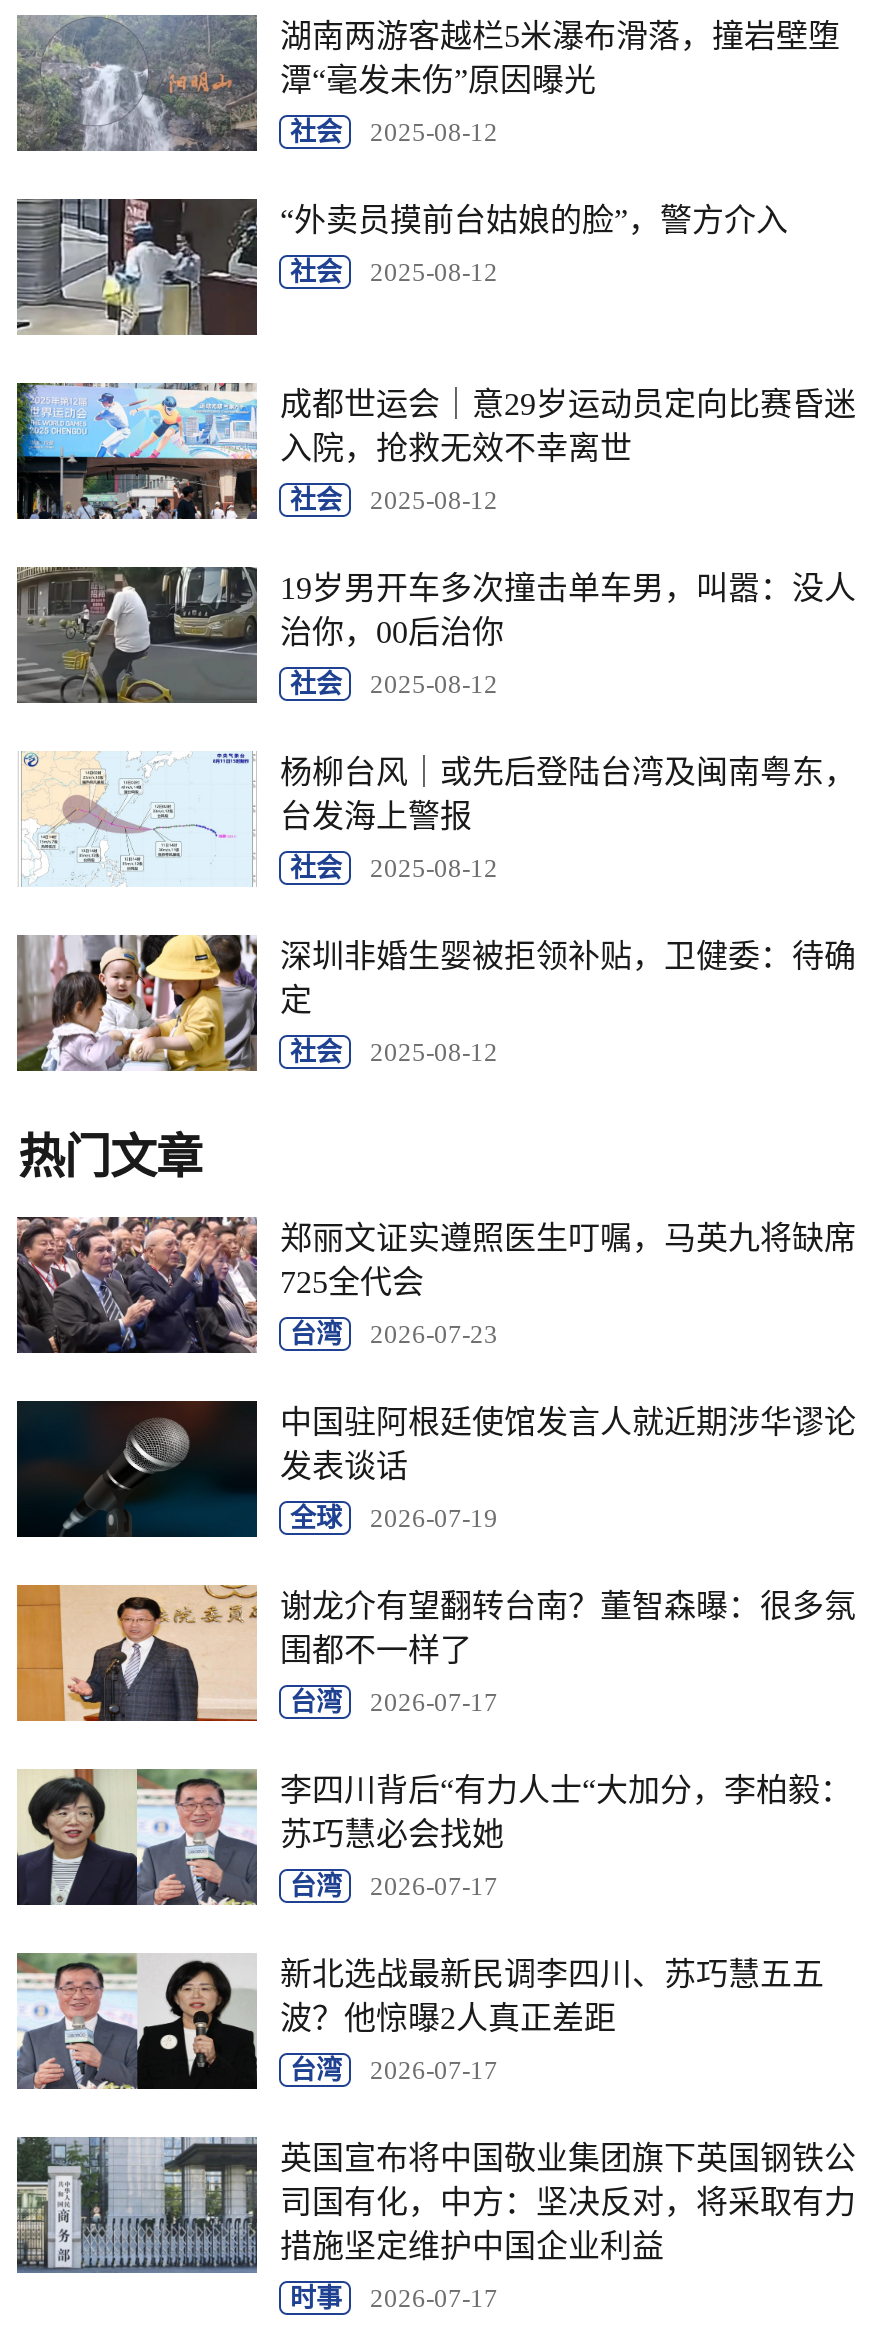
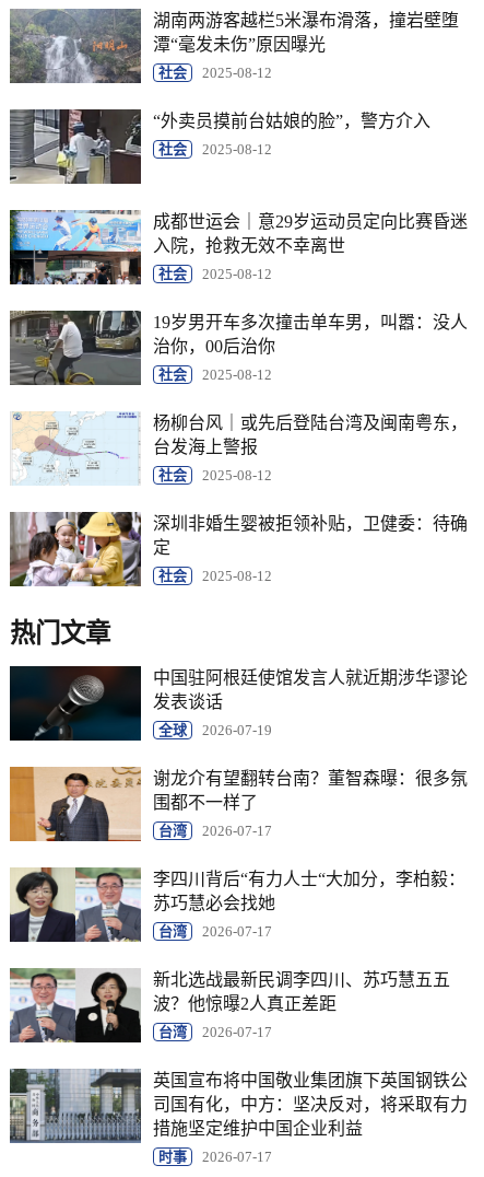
[15,1215,856,1355] [image] | 郑丽文证实遵照医生叮嘱，马英九将缺席 | 725全代会 | 台湾 | 2026-07-23 -> none

